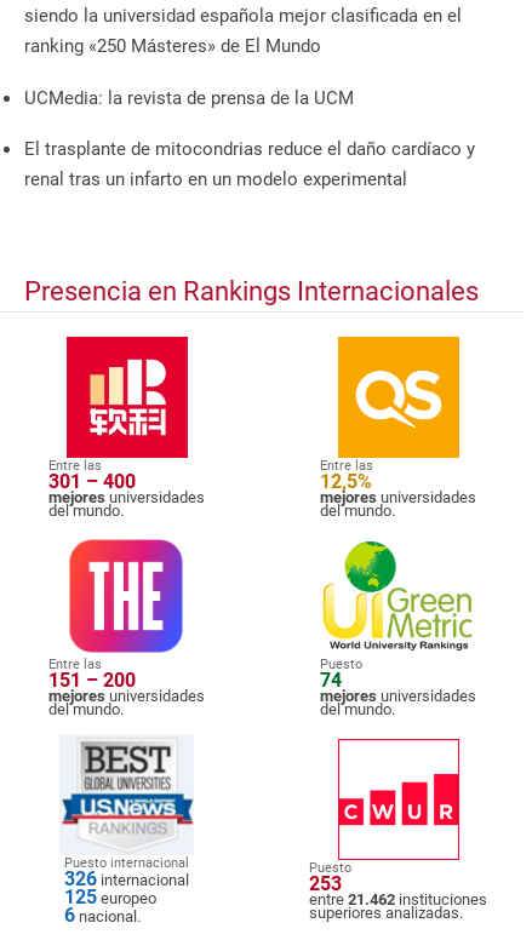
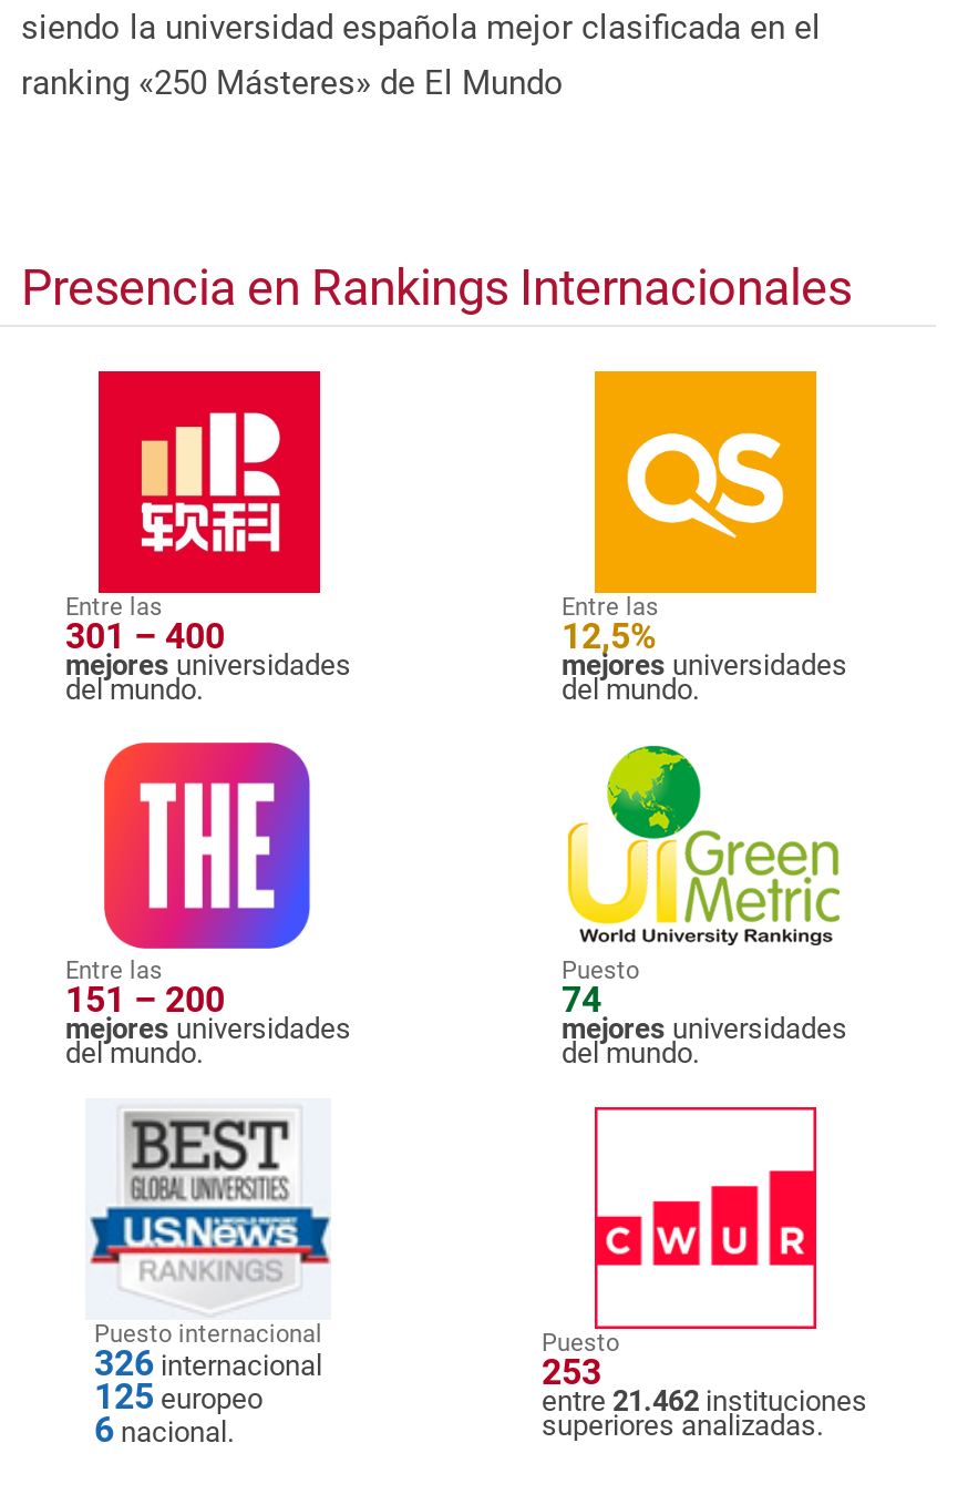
[24,87,475,190] UCMedia: la revista de prensa de la UCM | El trasplante de mitocondrias reduce el daño cardíaco y | renal tras un infarto en un modelo experimental -> none

